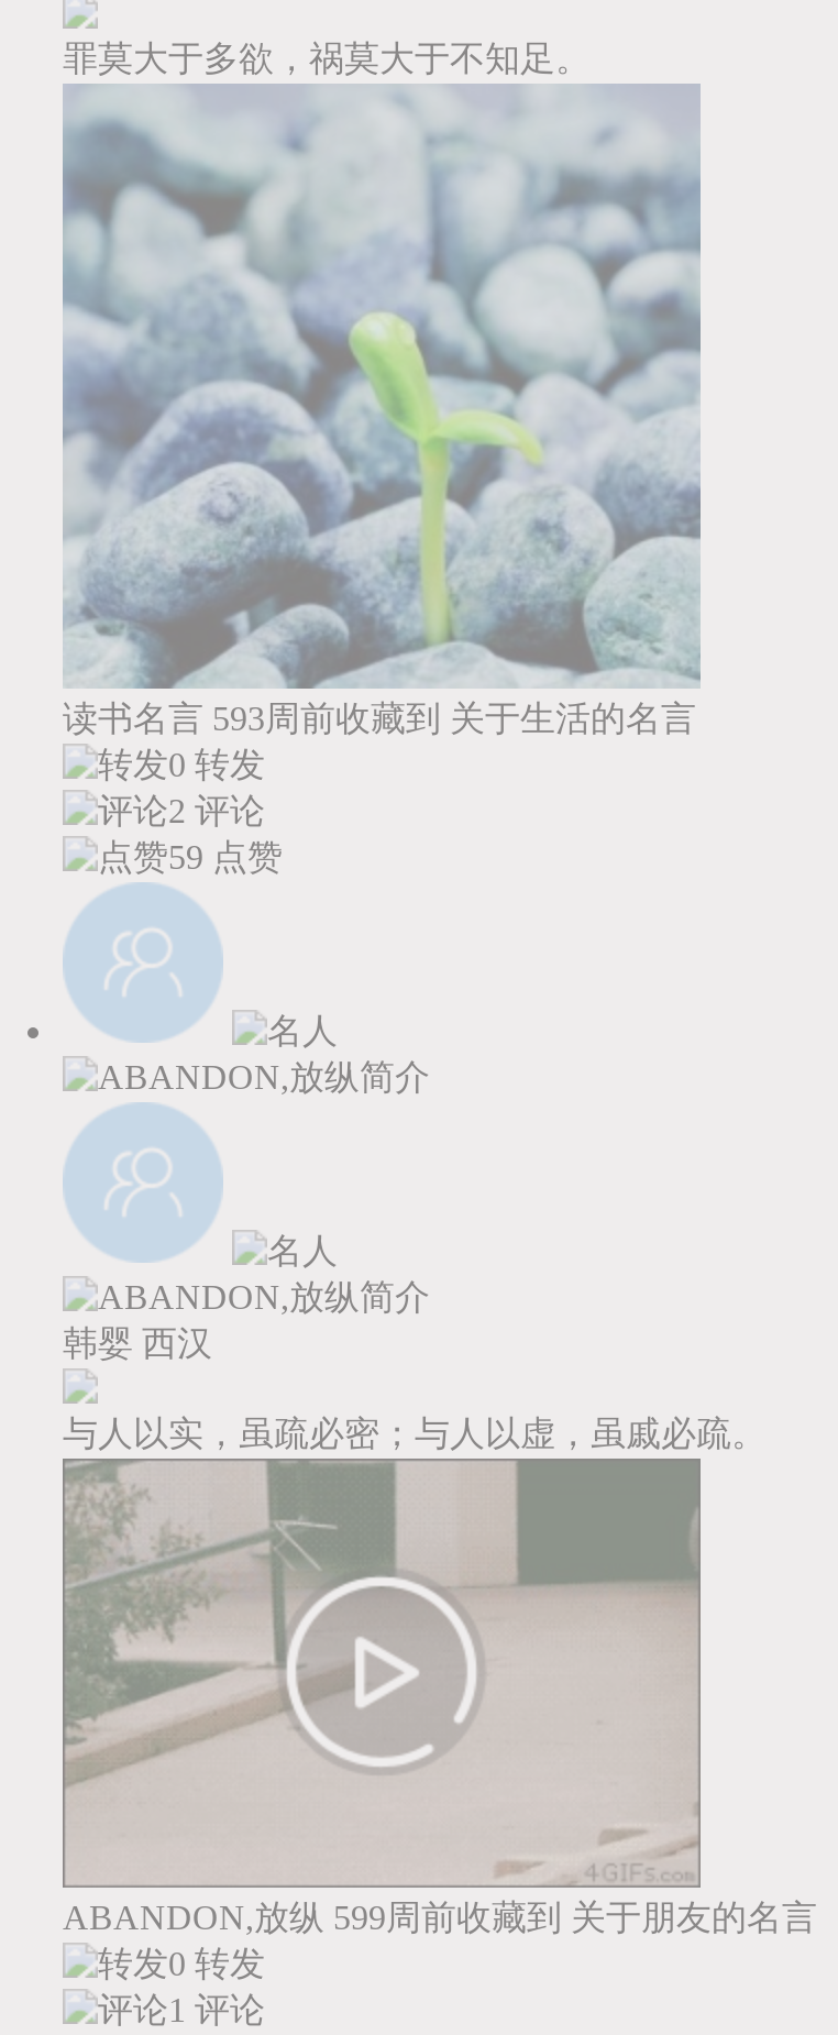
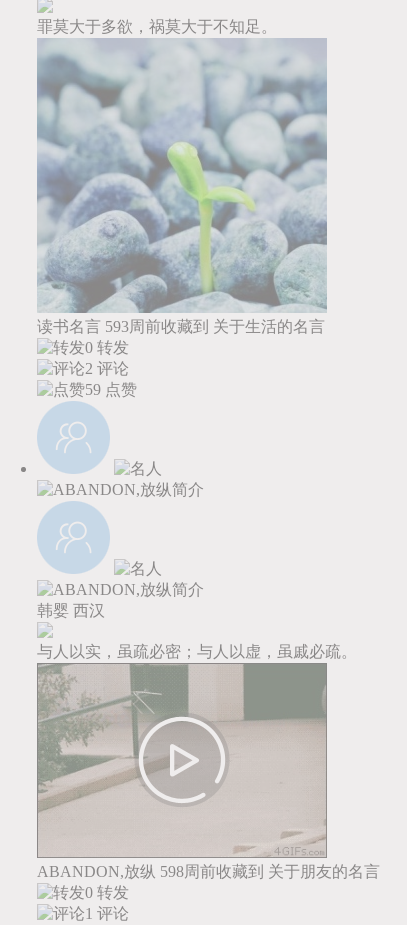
[63,1898,817,1936] ABANDON,放纵599周前收藏到 关于朋友的名言 -> [37,863,380,880] ABANDON,放纵598周前收藏到 关于朋友的名言

